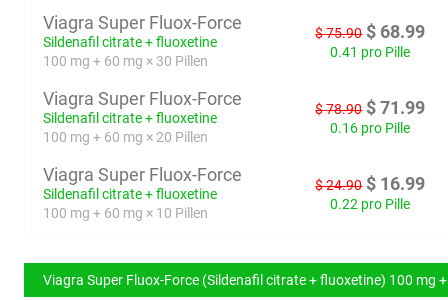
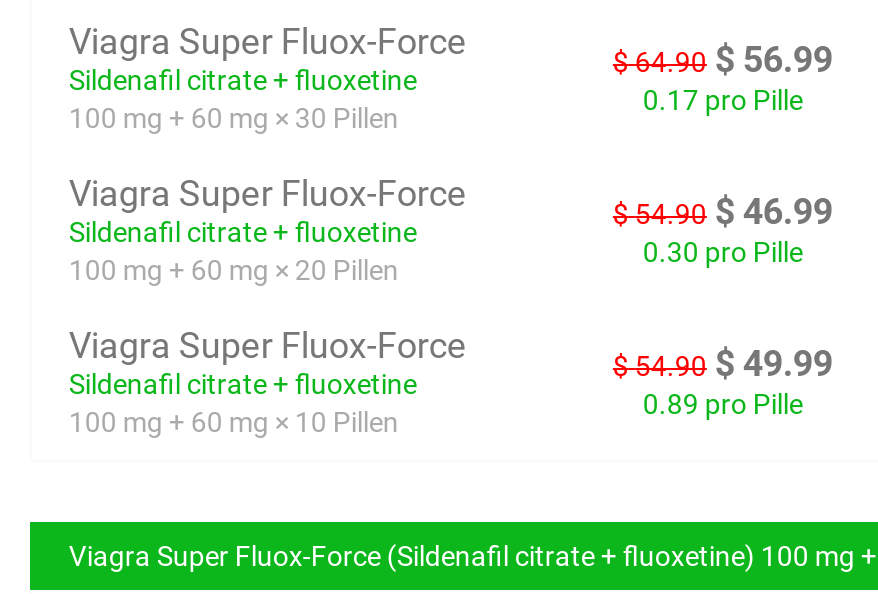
[315,21,425,42] $ 75.90 $ 68.99 -> [613,38,833,80] $ 64.90 $ 56.99
[330,44,410,60] 0.41 pro Pille -> [643,84,803,116] 0.17 pro Pille
[315,97,425,118] $ 78.90 $ 71.99 -> [613,190,833,232] $ 54.90 $ 46.99
[330,120,410,136] 0.16 pro Pille -> [643,236,803,268] 0.30 pro Pille
[315,173,425,194] $ 24.90 $ 16.99 -> [613,342,833,384] $ 54.90 $ 49.99
[330,196,410,212] 0.22 pro Pille -> [643,388,803,420] 0.89 pro Pille

